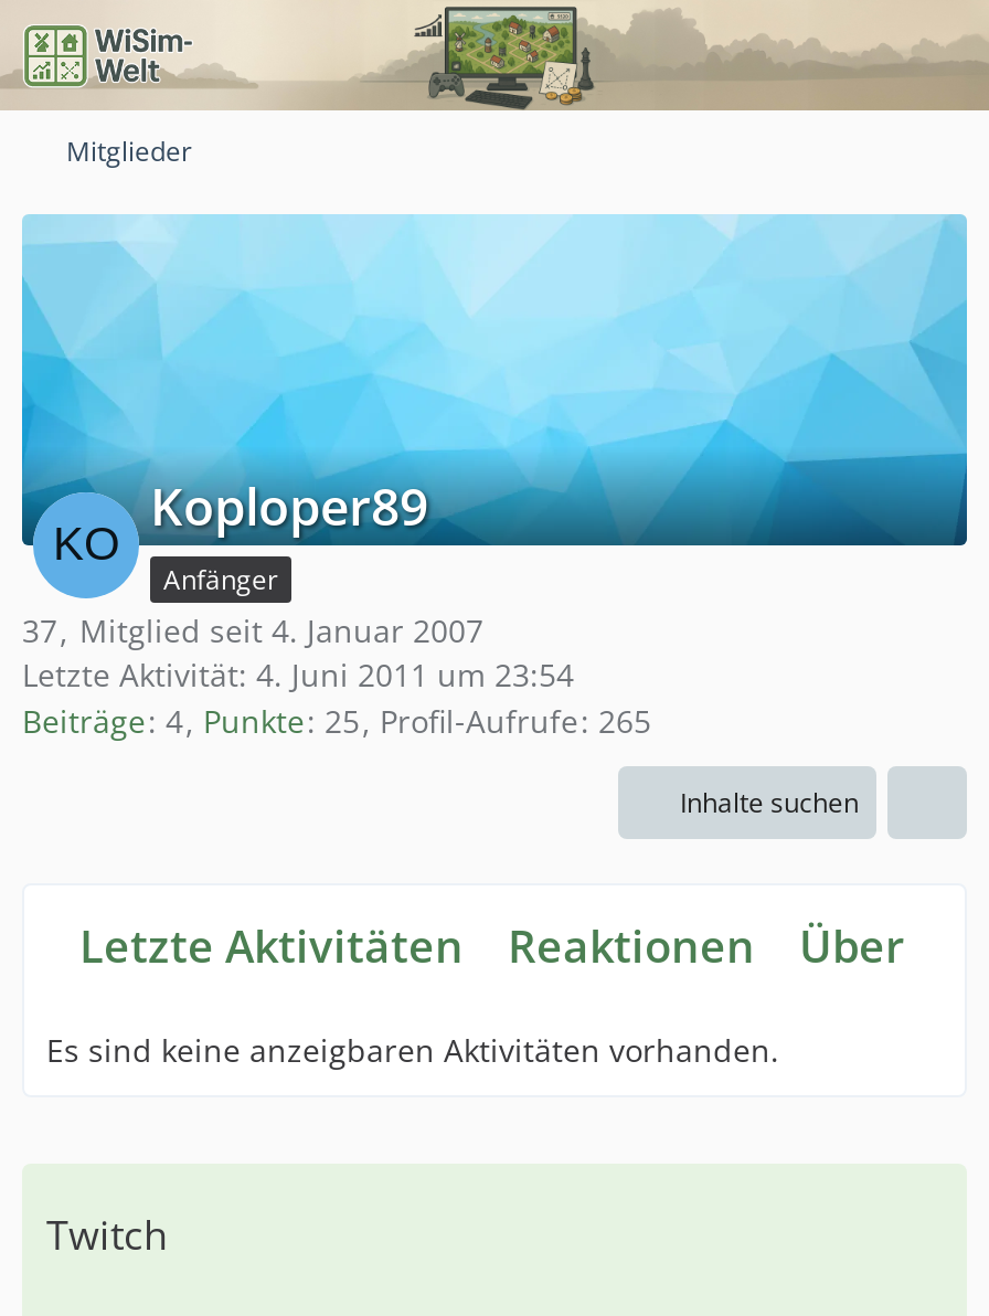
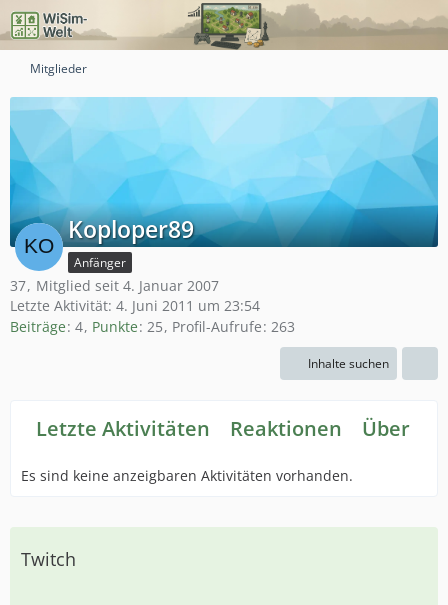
[22,700,651,742] Beiträge 4 Punkte 25 Profil-Aufrufe 265 -> [10,317,295,336] Beiträge 4 Punkte 25 Profil-Aufrufe 263

